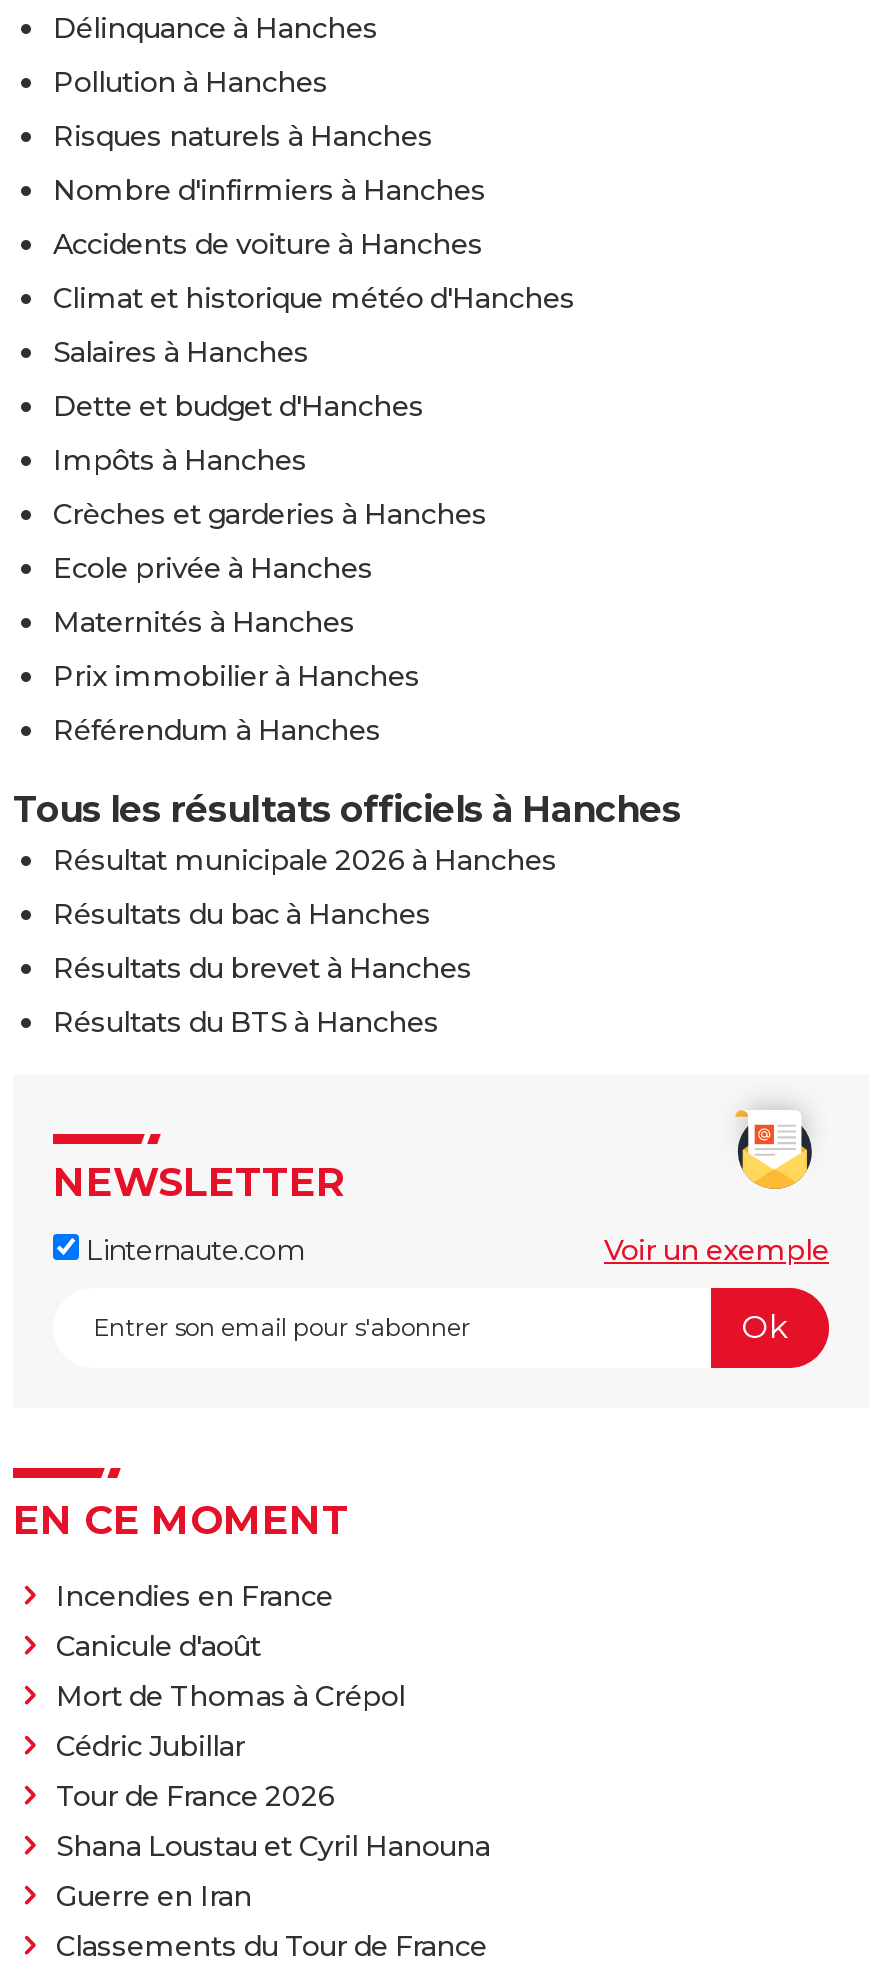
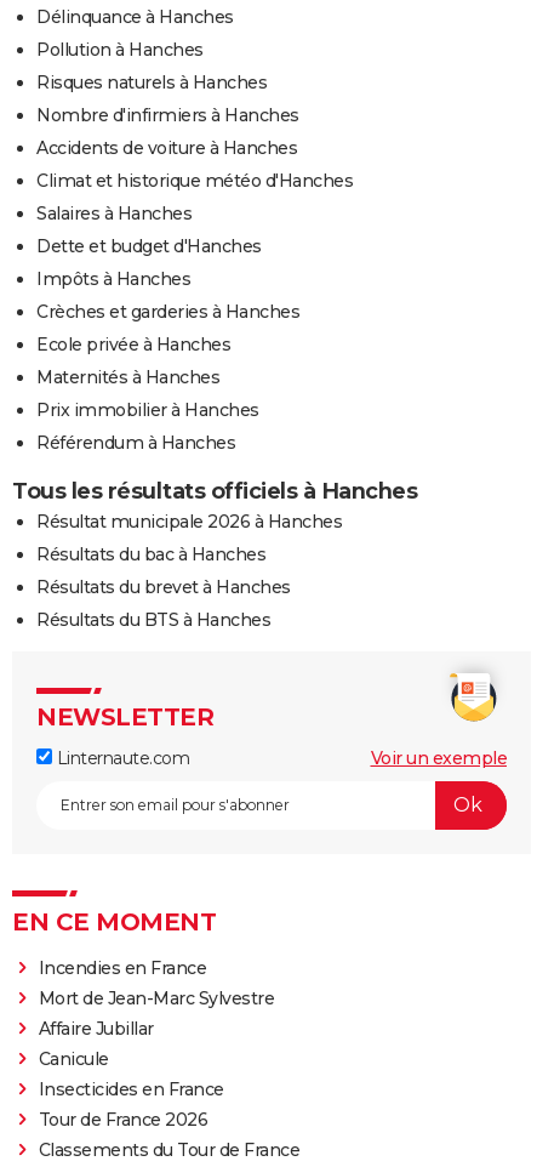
[56,1628,405,1764] Canicule d'août | Mort de Thomas à Crépol | Cédric Jubillar -> [38,987,274,1100] Mort de Jean-Marc Sylvestre | Affaire Jubillar | Canicule | Insecticides en France
moved [56,1778,335,1814] -> [38,1109,207,1130]: Tour de France 2026
[56,1828,490,1914] Shana Loustau et Cyril Hanouna | Guerre en Iran -> none

